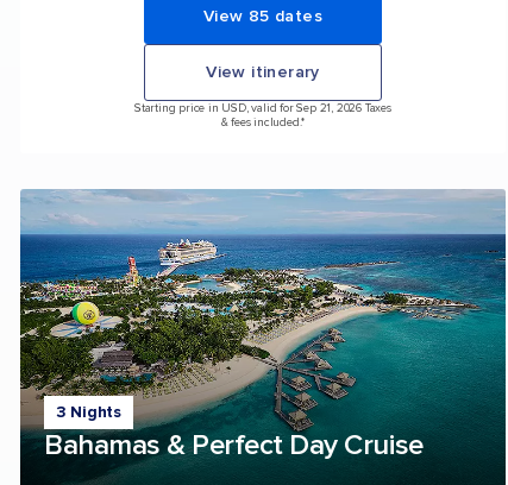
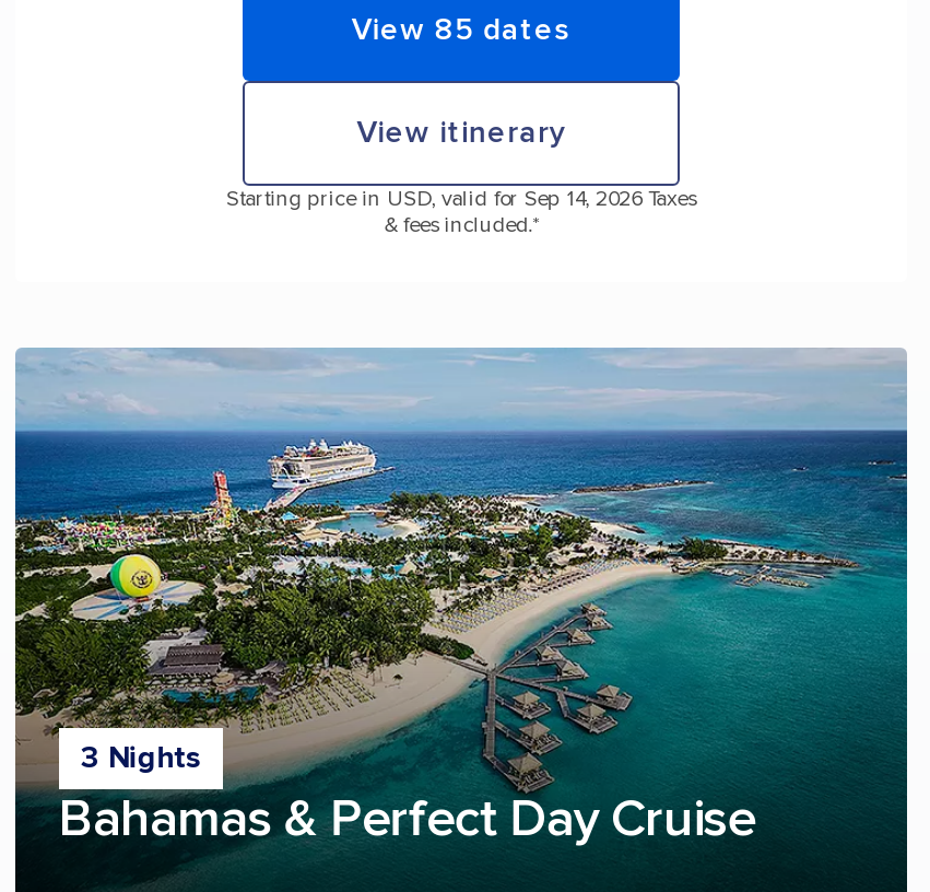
[135,101,391,115] Starting price in USD, valid for Sep 21, 2026 Taxes -> [226,185,696,211] Starting price in USD, valid for Sep 14, 2026 Taxes

